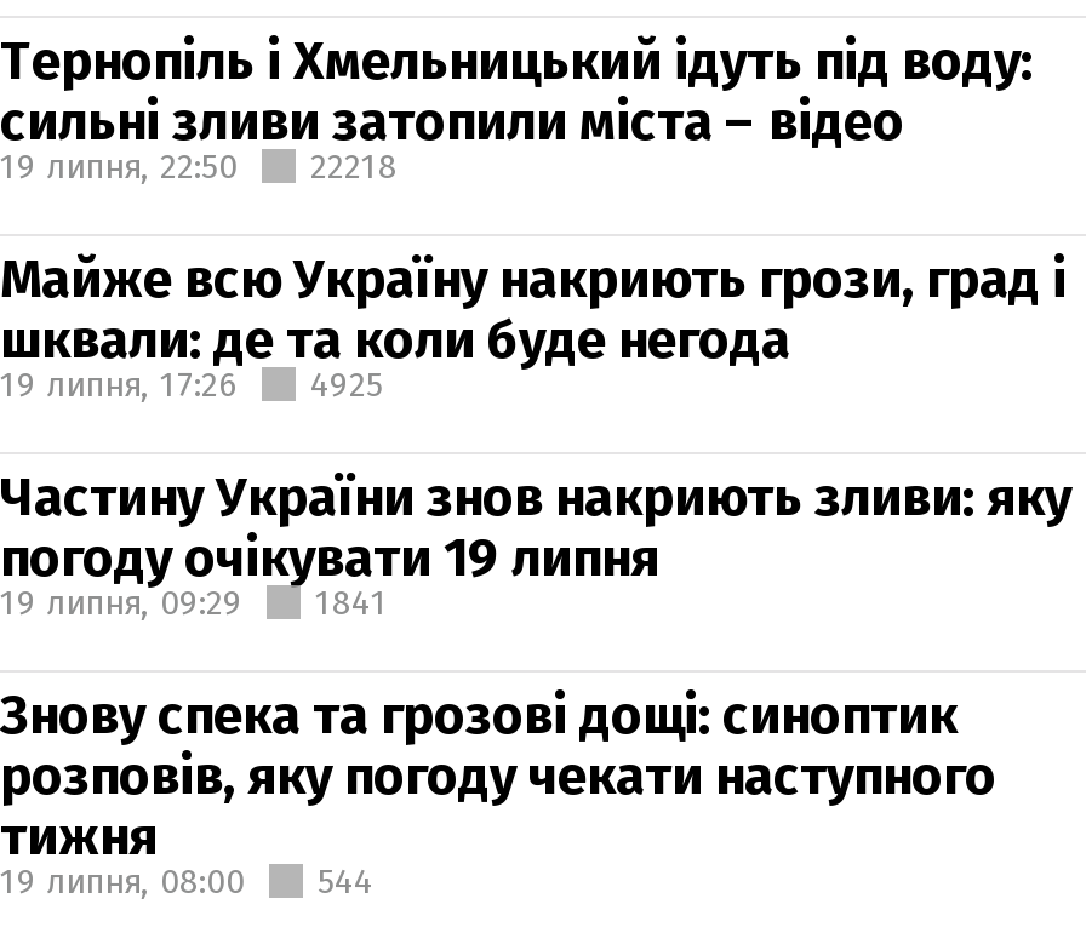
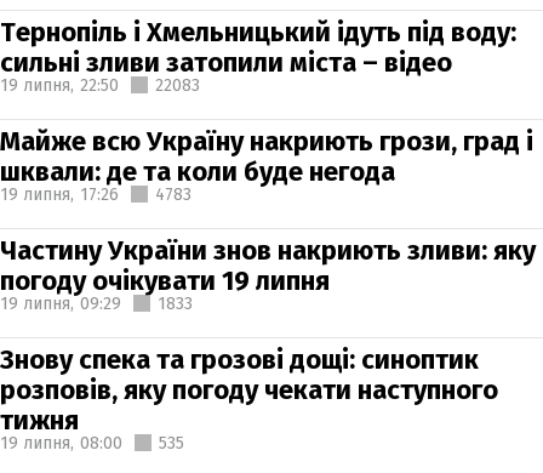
[0,145,398,187] 19 липня, 22:50 22218 -> [0,75,200,95] 19 липня, 22:50 22083
[0,364,383,405] 19 липня, 17:26 4925 -> [0,184,192,204] 19 липня, 17:26 4783
[0,582,388,623] 19 липня, 09:29 1841 -> [0,293,193,314] 19 липня, 09:29 1833
[0,860,373,902] 19 липня, 08:00 544 -> [0,432,184,453] 19 липня, 08:00 535

